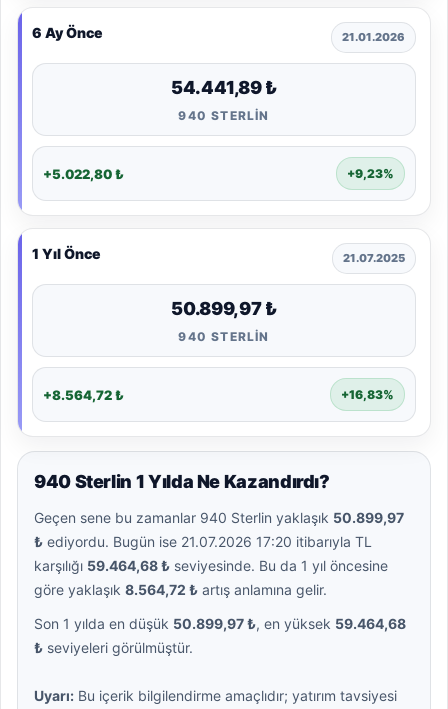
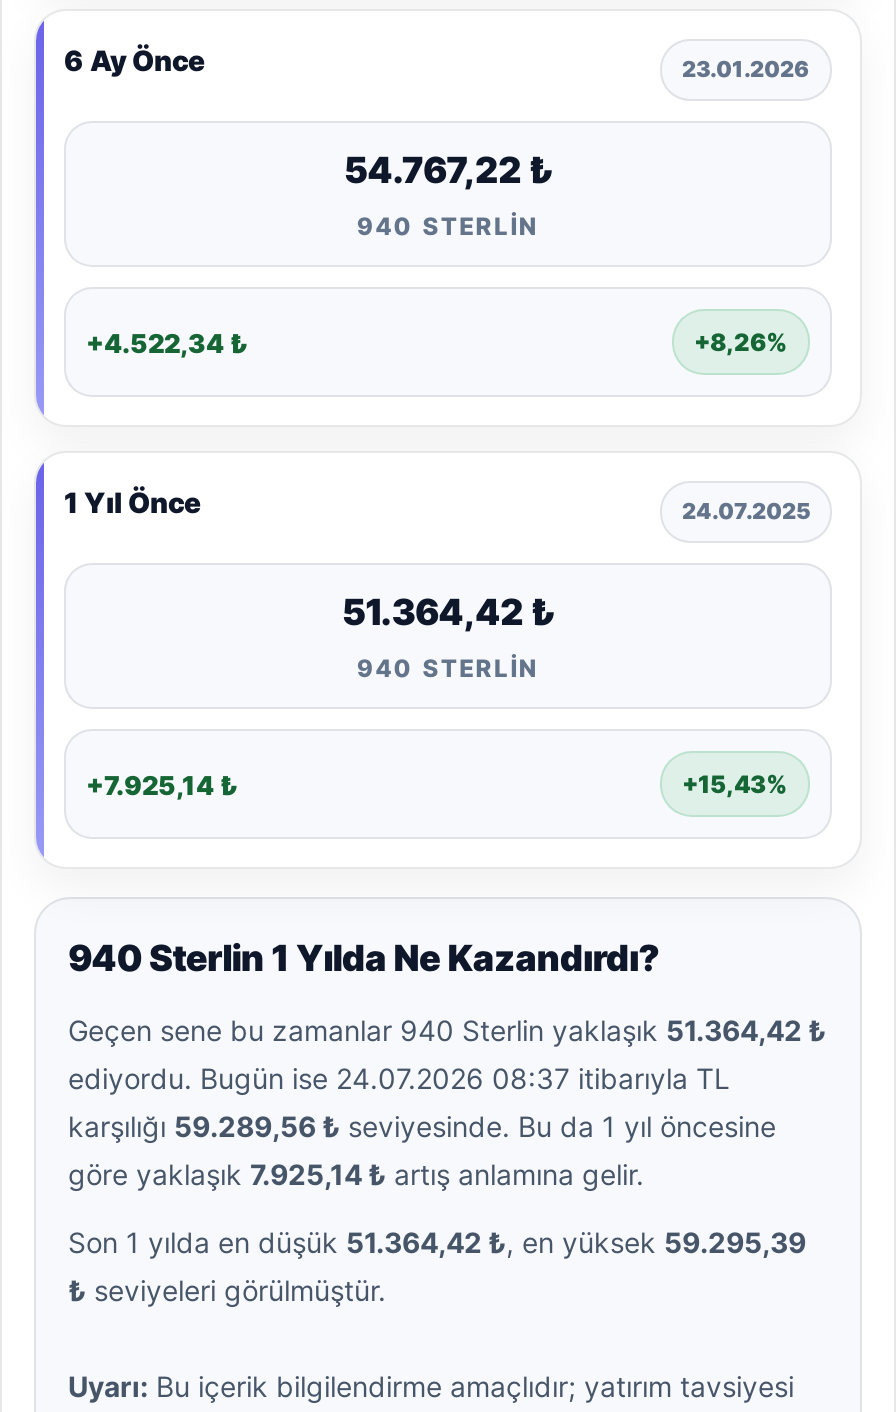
[342,30,405,44] 21.01.2026 -> [682,55,810,83] 23.01.2026
[171,77,277,98] 54.441,89 ₺ -> [344,149,552,191] 54.767,22 ₺
[43,165,124,181] +5.022,80 ₺ -> [86,326,248,358] +4.522,34 ₺
[347,166,394,181] +9,23% -> [694,327,788,357] +8,26%
[343,251,405,265] 21.07.2025 -> [682,497,810,525] 24.07.2025
[171,298,276,319] 50.899,97 ₺ -> [342,591,554,633] 51.364,42 ₺
[43,386,124,402] +8.564,72 ₺ -> [86,768,238,800] +7.925,14 ₺
[341,387,394,402] +16,83% -> [682,769,788,799] +15,43%
[34,509,404,598] Geçen sene bu zamanlar 940 Sterlin yaklaşık 50.899,97 | ₺ ediyordu. Bugün ise 21.07.2026 17:20 itibarıyla TL | karşılığı 59.464,68 ₺ seviyesinde. Bu da 1 yıl öncesine | göre yaklaşık 8.564,72 ₺ artış anlamına gelir. -> [68,1013,826,1191] Geçen sene bu zamanlar 940 Sterlin yaklaşık 51.364,42 ₺ | ediyordu. Bugün ise 24.07.2026 08:37 itibarıyla TL | karşılığı 59.289,56 ₺ seviyesinde. Bu da 1 yıl öncesine | göre yaklaşık 7.925,14 ₺ artış anlamına gelir.
[34,615,406,632] Son 1 yılda en düşük 50.899,97 ₺, en yüksek 59.464,68 -> [68,1225,806,1259] Son 1 yılda en düşük 51.364,42 ₺, en yüksek 59.295,39

